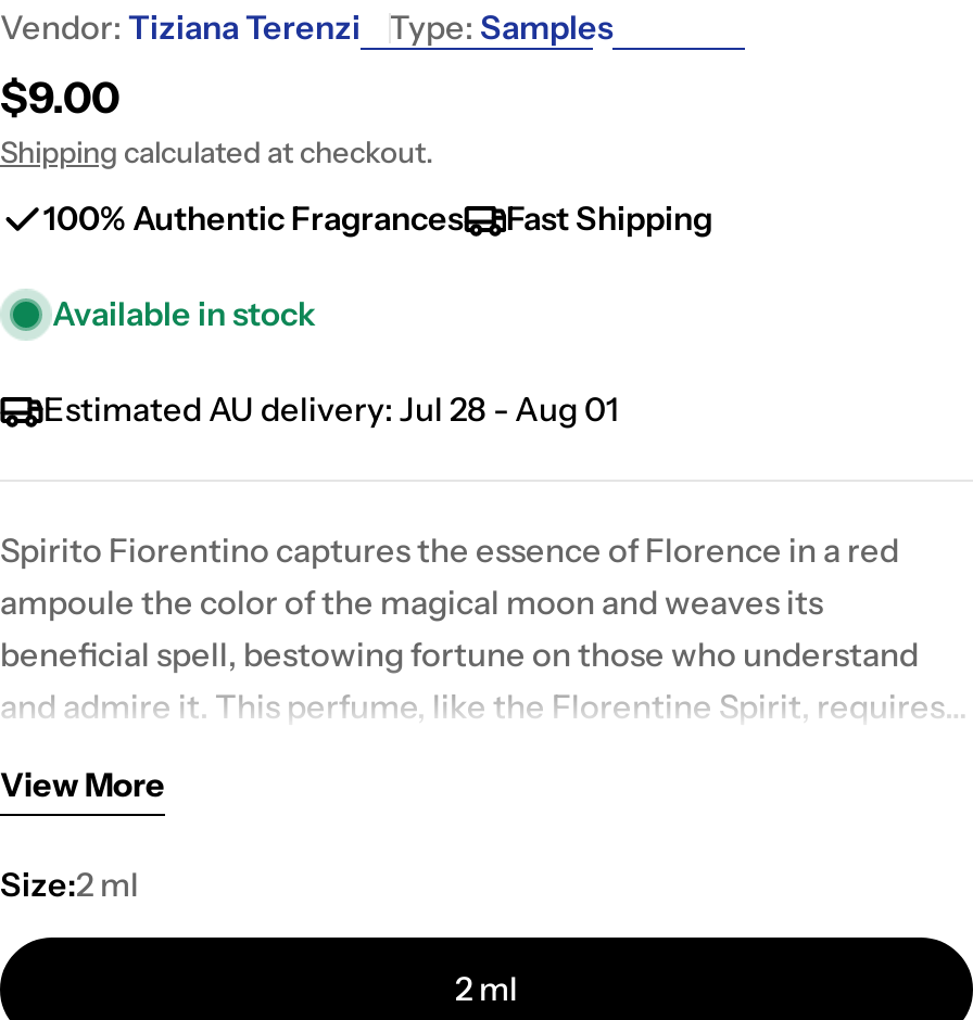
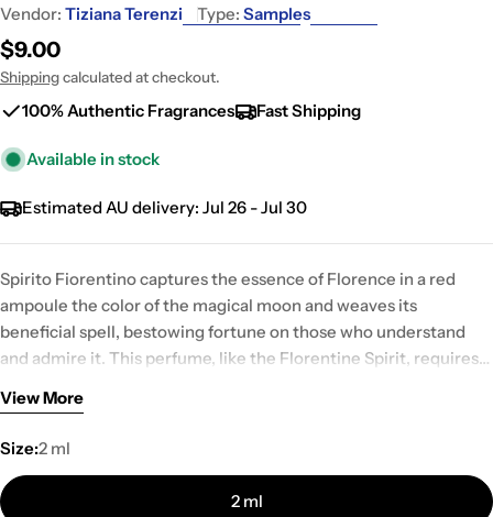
[43,388,619,430] Estimated AU delivery: Jul 28 - Aug 01 -> [22,197,307,218] Estimated AU delivery: Jul 26 - Jul 30

